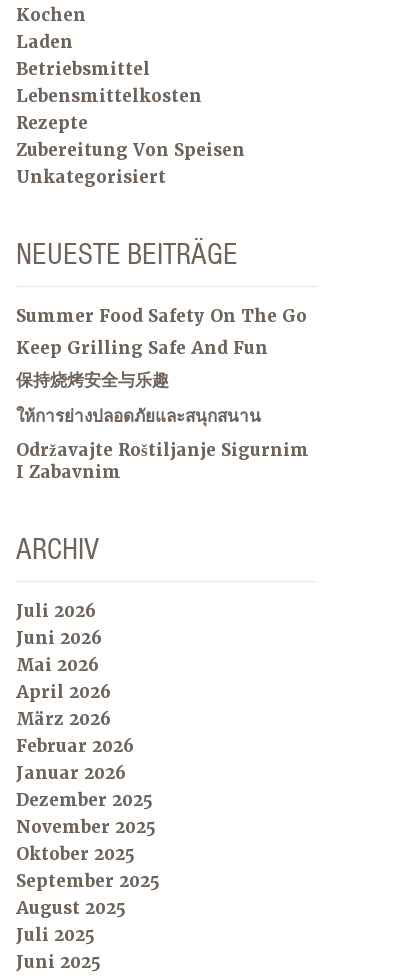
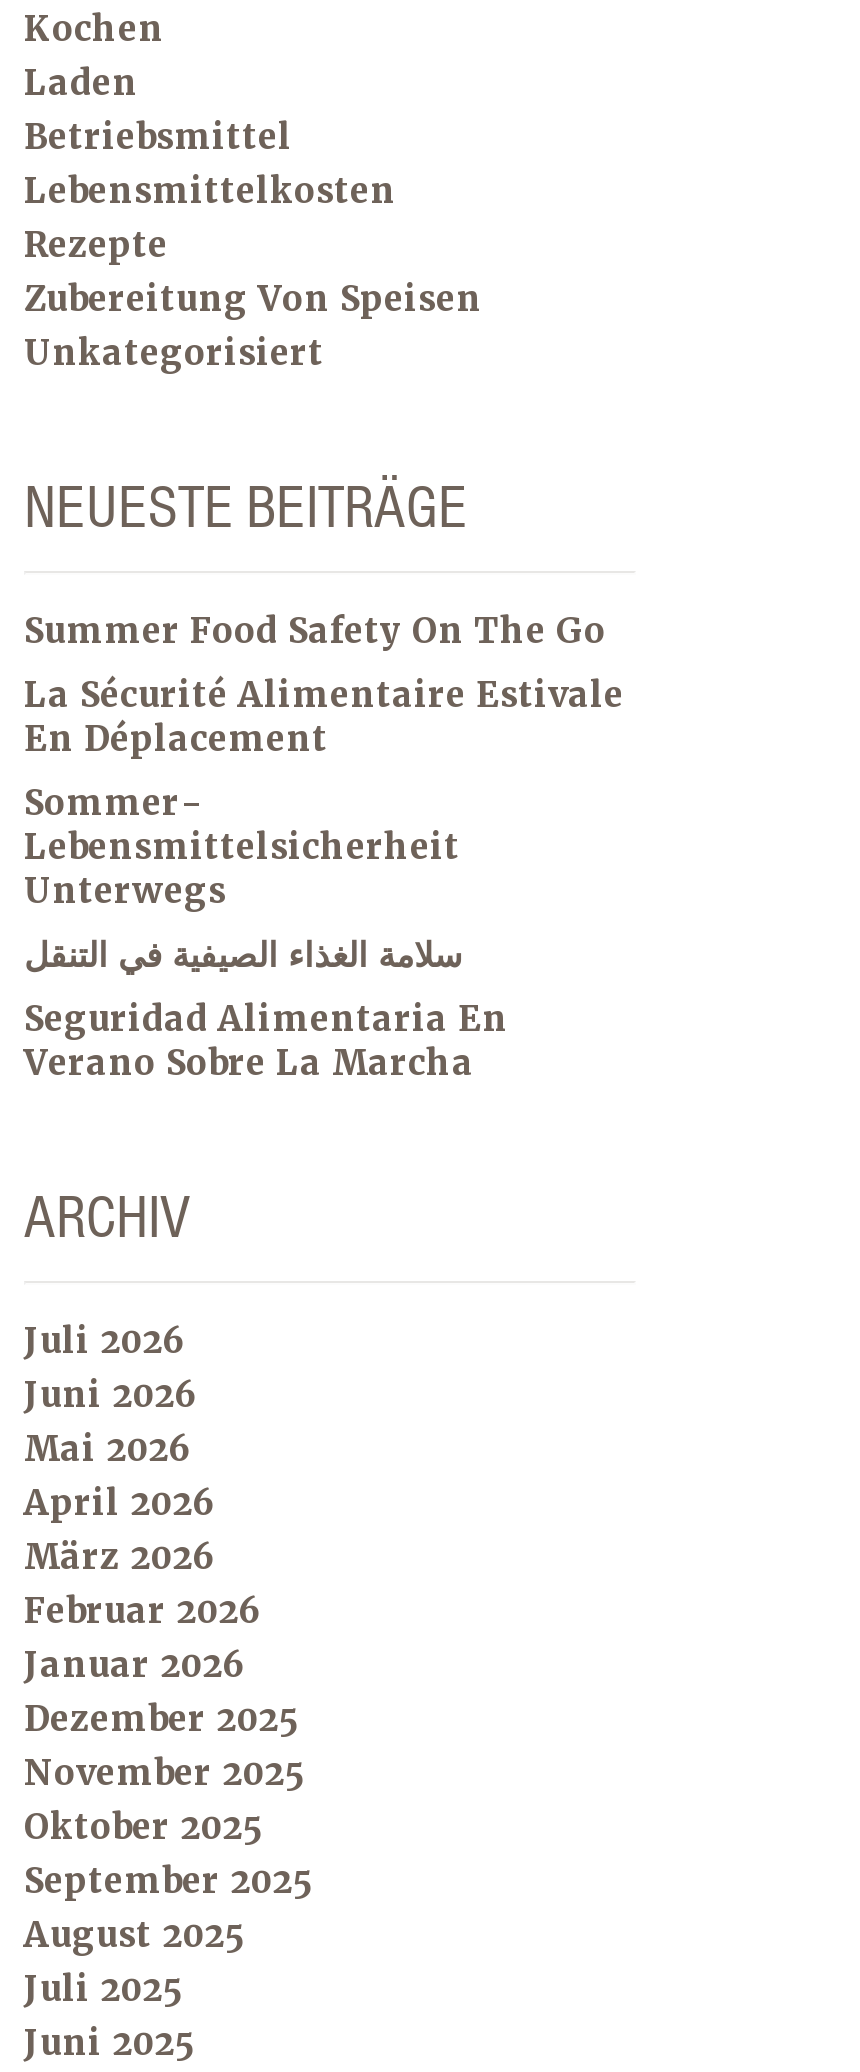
[16,336,268,358] Keep Grilling Safe And Fun -> [24,673,624,761] La Sécurité Alimentaire Estivale | En Déplacement
[16,368,169,390] 保持烧烤安全与乐趣 -> [24,781,460,913] Sommer- | Lebensmittelsicherheit | Unterwegs
[16,404,261,426] ให้การย่างปลอดภัยและสนุกสนาน -> [24,933,462,977] سلامة الغذاء الصيفية في التنقل
[16,438,309,482] Održavajte Roštiljanje Sigurnim | I Zabavnim -> [24,997,508,1085] Seguridad Alimentaria En | Verano Sobre La Marcha

